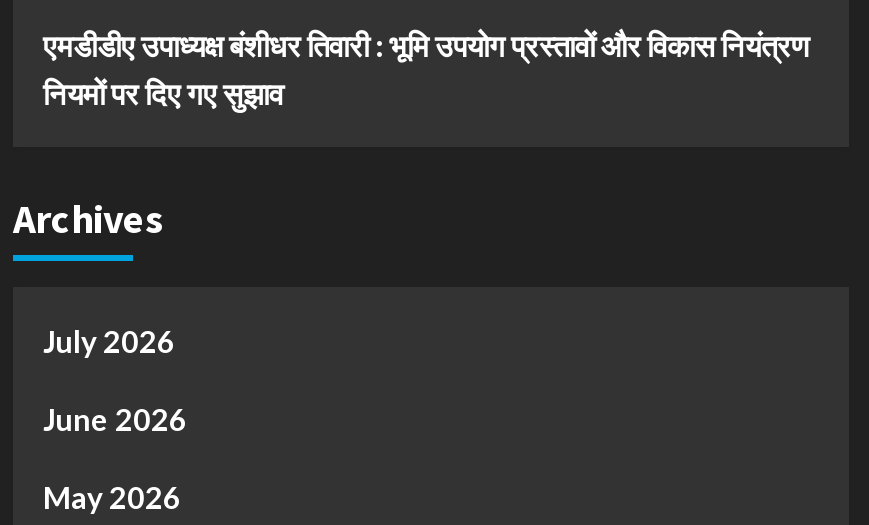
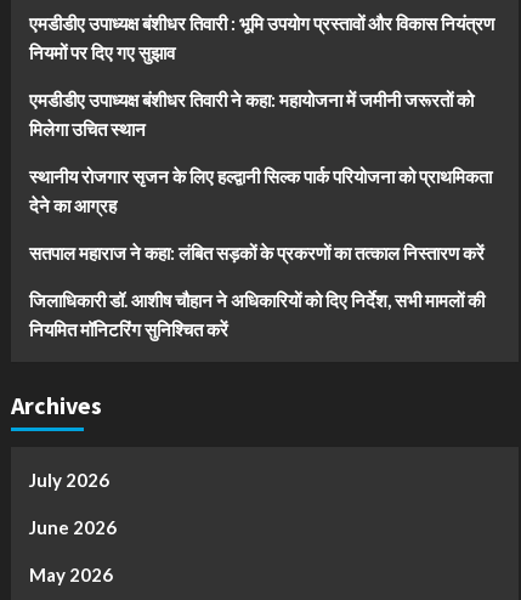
none -> [29,89,492,340] एमडीडीए उपाध्यक्ष बंशीधर तिवारी ने कहा: महायोजना में जमीनी जरूरतों को | मिलेगा उचित स्थान | स्थानीय रोजगार सृजन के लिए हल्द्वानी सिल्क पार्क परियोजना को प्राथमिकता | देने का आग्रह | सतपाल महाराज ने कहा: लंबित सड़कों के प्रकरणों का तत्काल निस्तारण करें | जिलाधिकारी डॉ. आशीष चौहान ने अधिकारियों को दिए निर्देश, सभी मामलों की | नियमित मॉनिटरिंग सुनिश्चित करें

